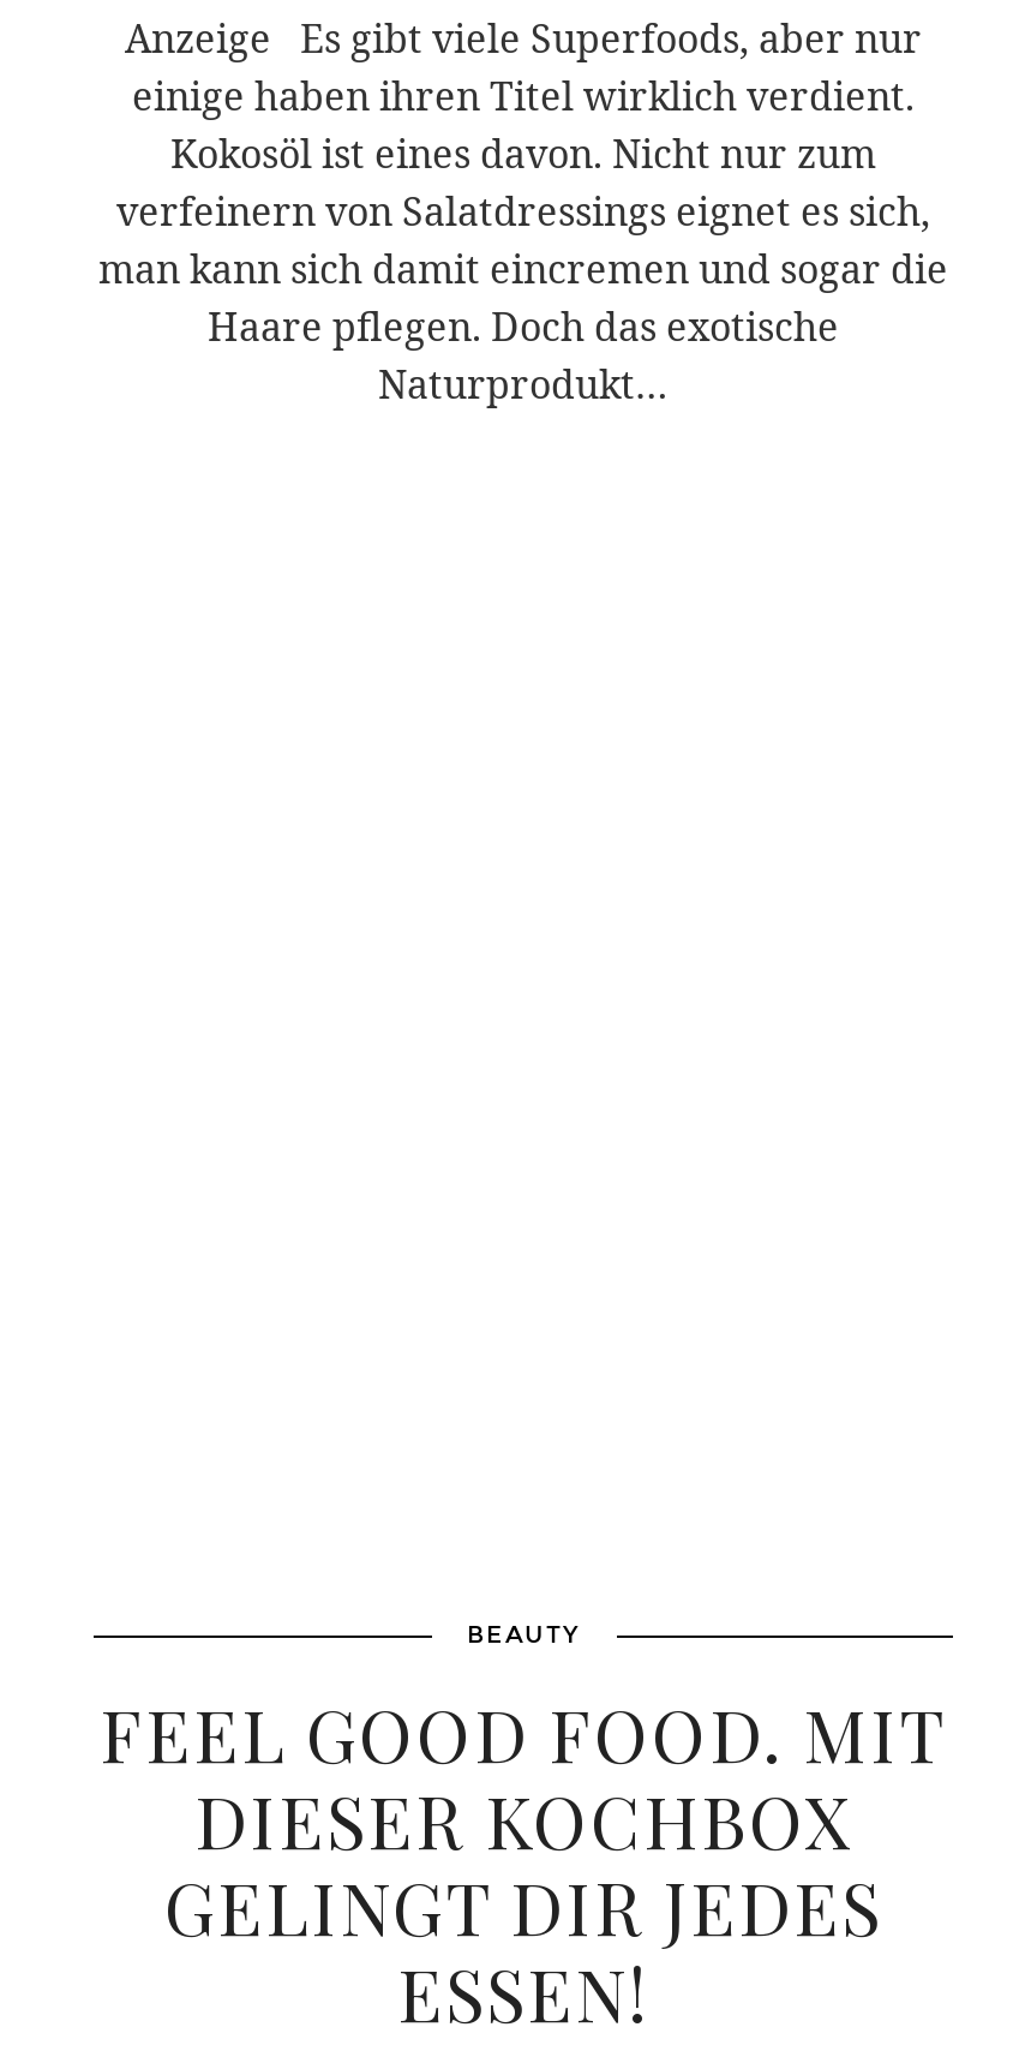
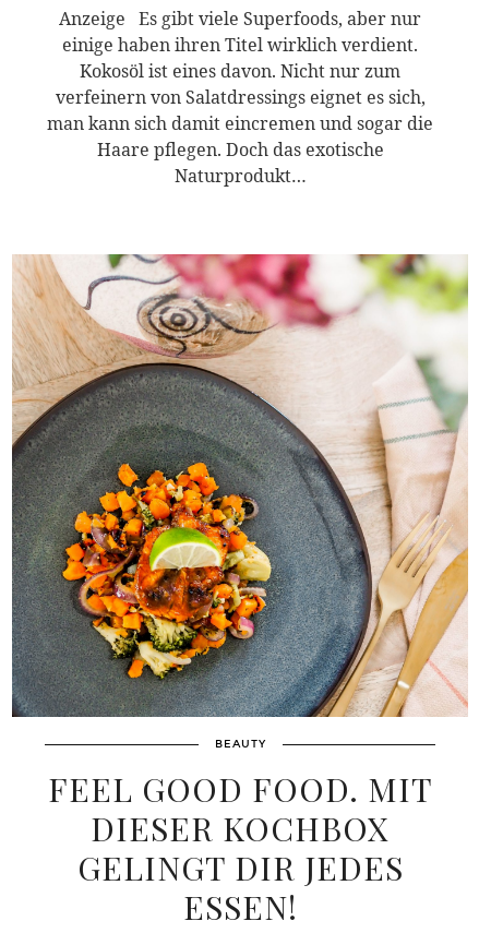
none -> [11,253,469,718] [image]

